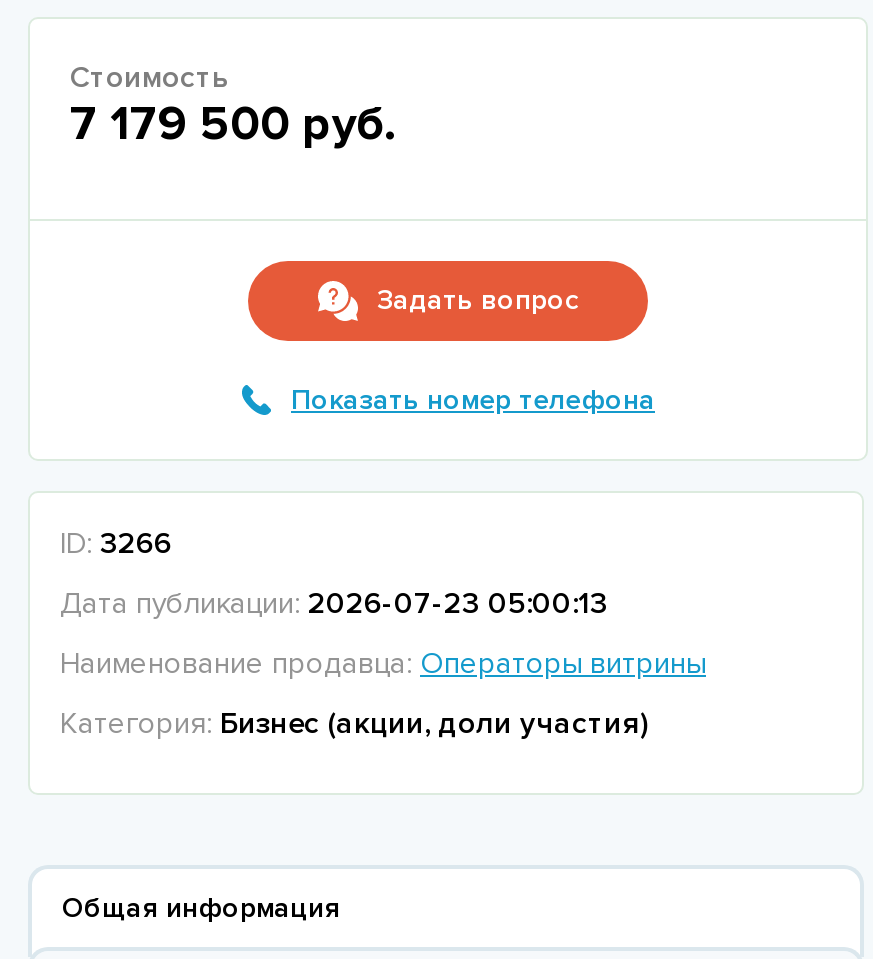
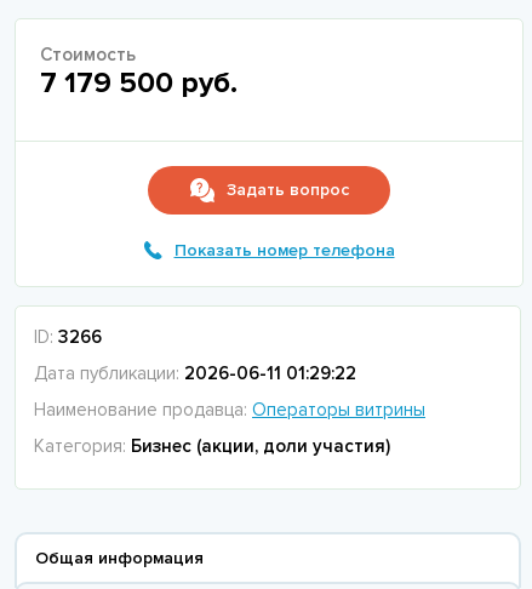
[60,584,608,620] Дата публикации: 2026-07-23 05:00:13 -> [34,362,356,384] Дата публикации: 2026-06-11 01:29:22

